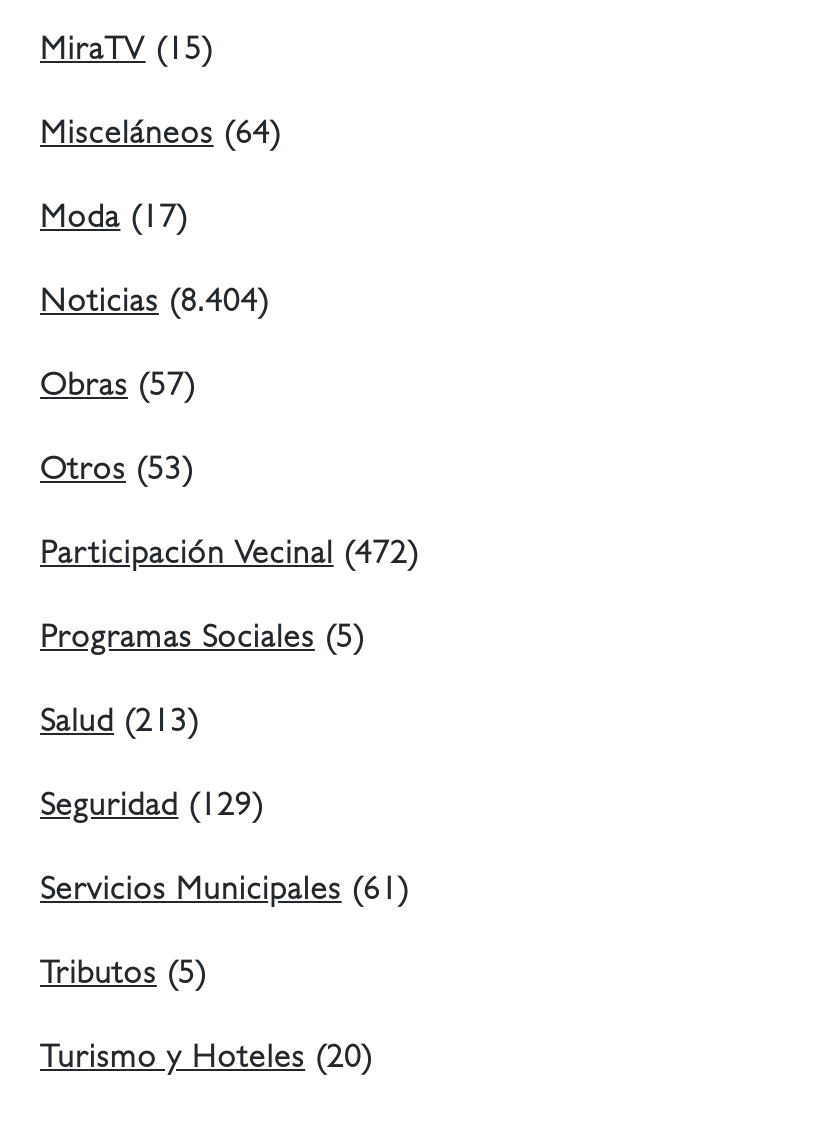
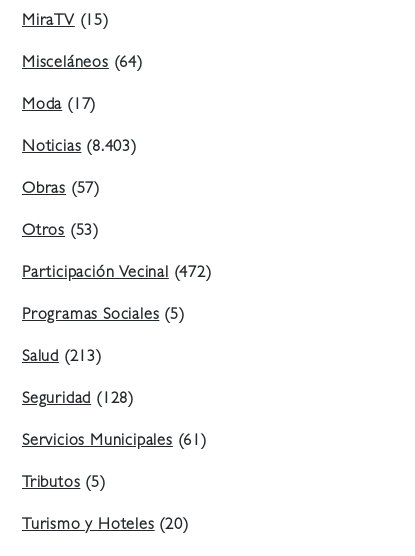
[40,289,270,321] Noticias (8.404) -> [22,140,137,156] Noticias (8.403)
[40,793,264,825] Seguridad (129) -> [22,392,134,408] Seguridad (128)

